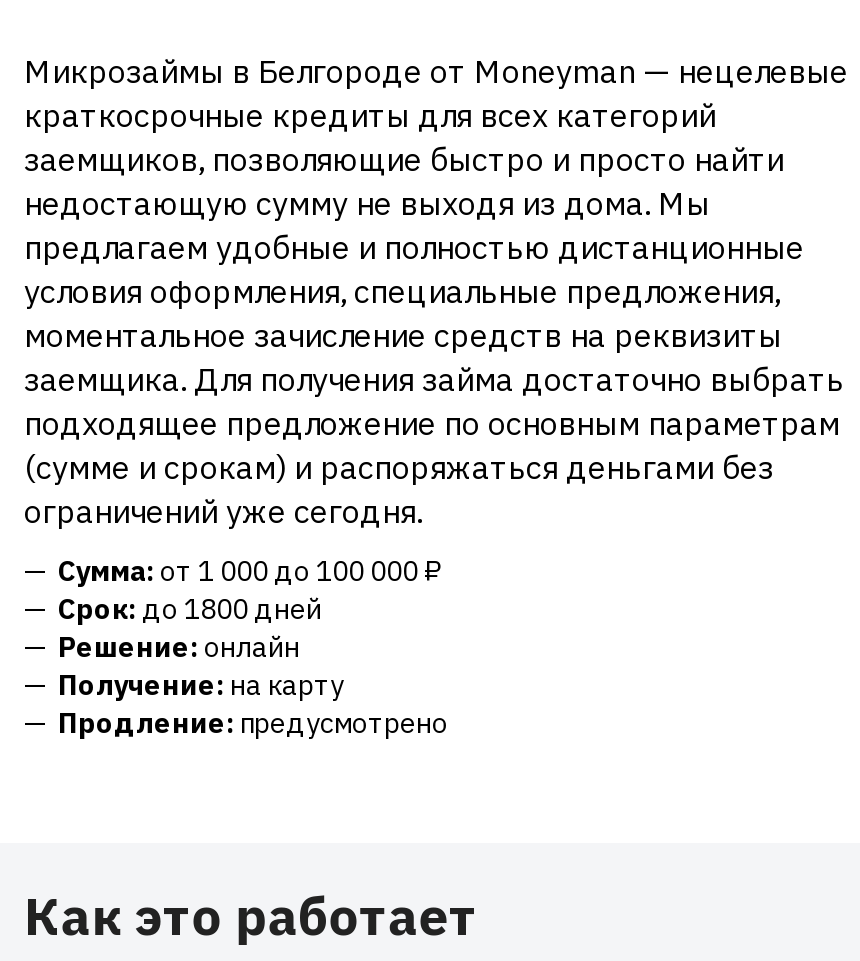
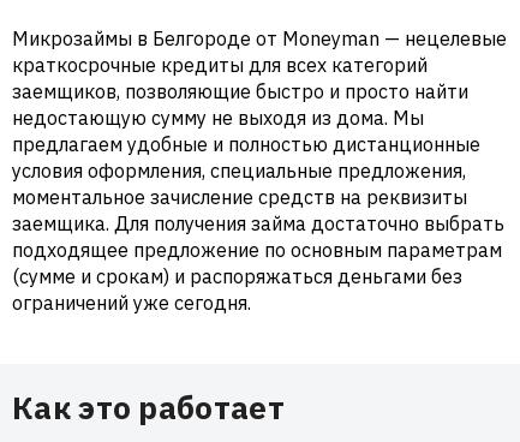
[58,553,448,741] Сумма: от 1 000 до 100 000 ₽ | Срок: до 1800 дней | Решение: онлайн | Получение: на карту | Продление: предусмотрено -> none

